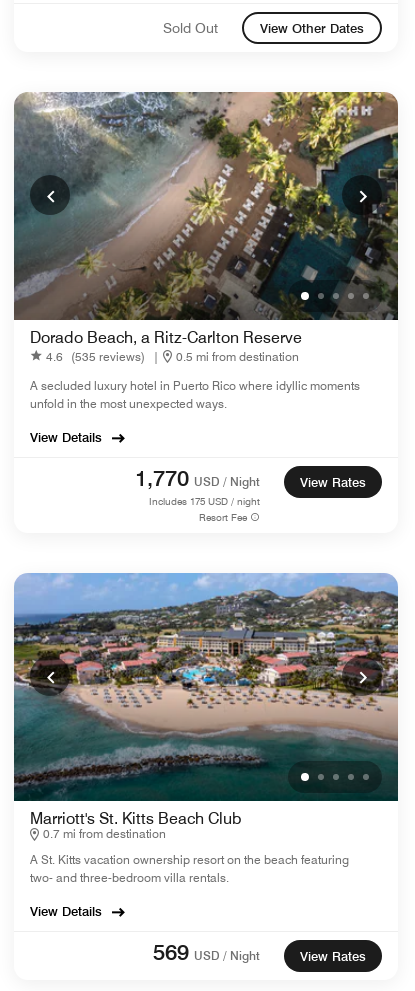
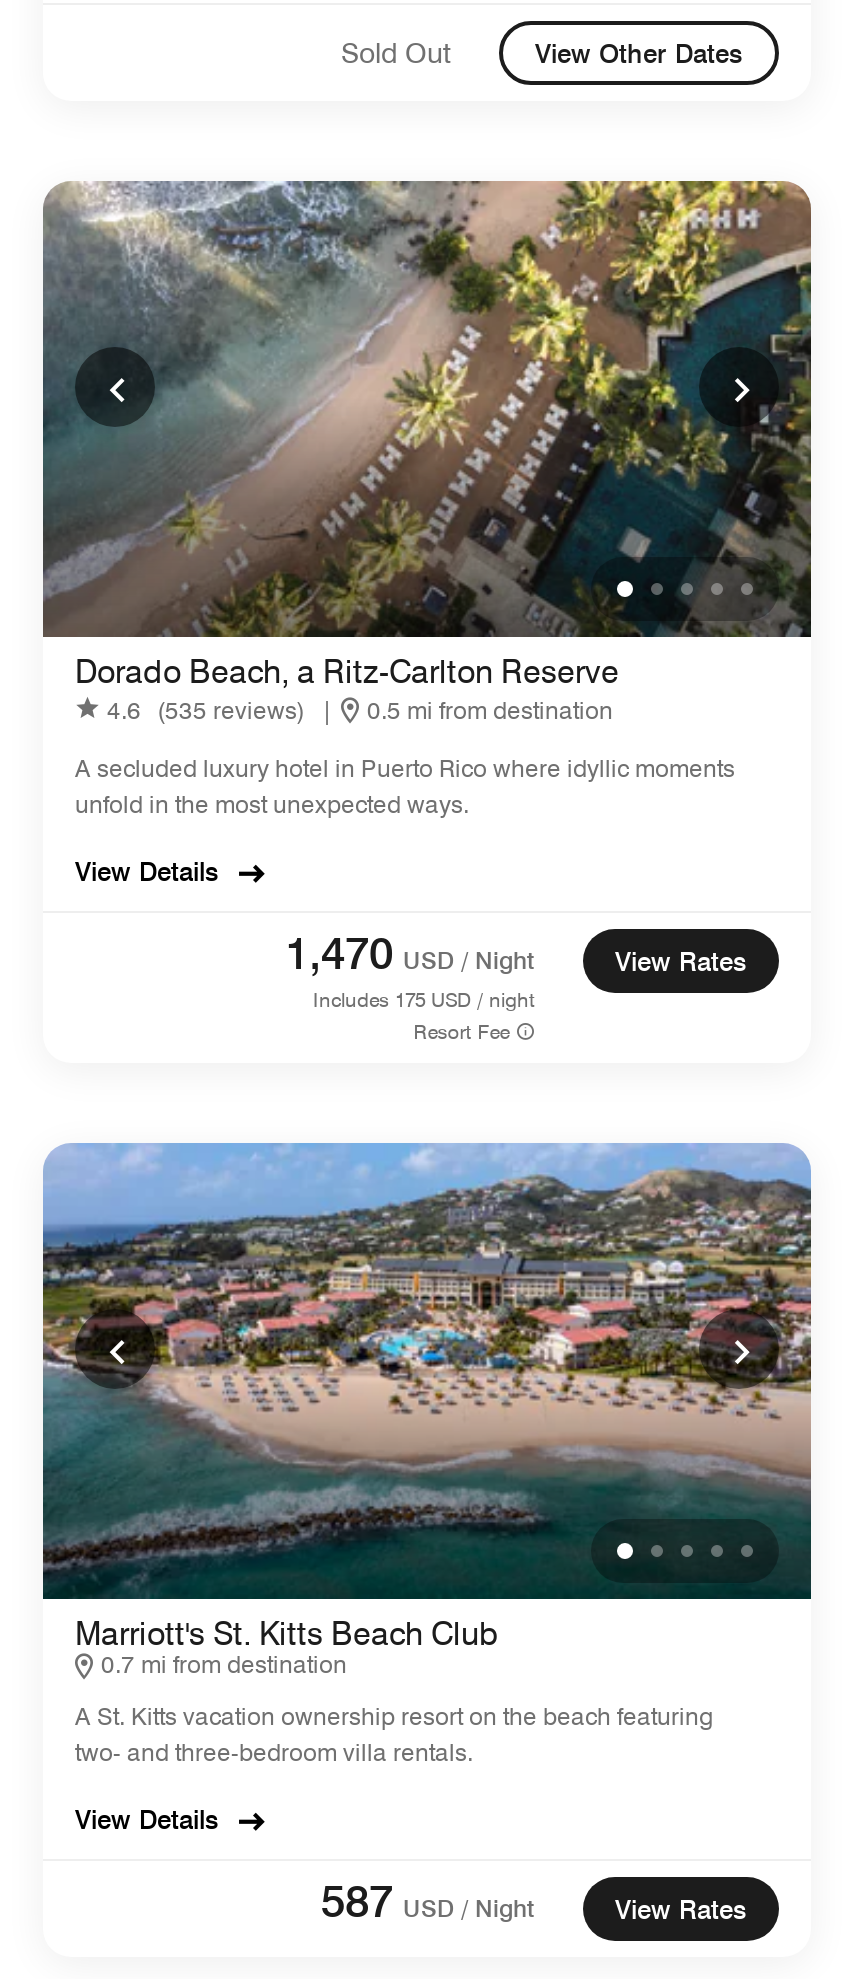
[135,465,260,491] 1,770 USD / Night -> [285,927,535,979] 1,470 USD / Night
[153,939,260,965] 569 USD / Night -> [321,1875,535,1927] 587 USD / Night

